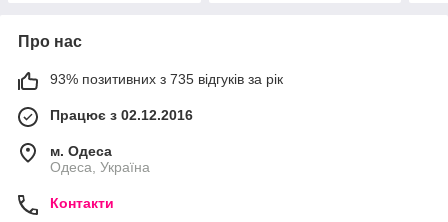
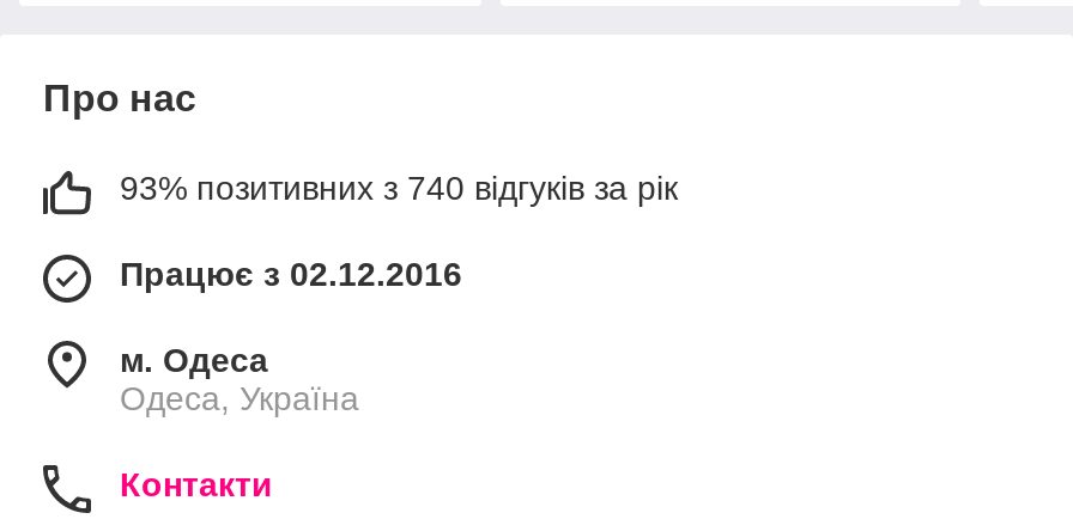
[50,71,283,87] 93% позитивних з 735 відгуків за рік -> [120,169,678,207] 93% позитивних з 740 відгуків за рік

